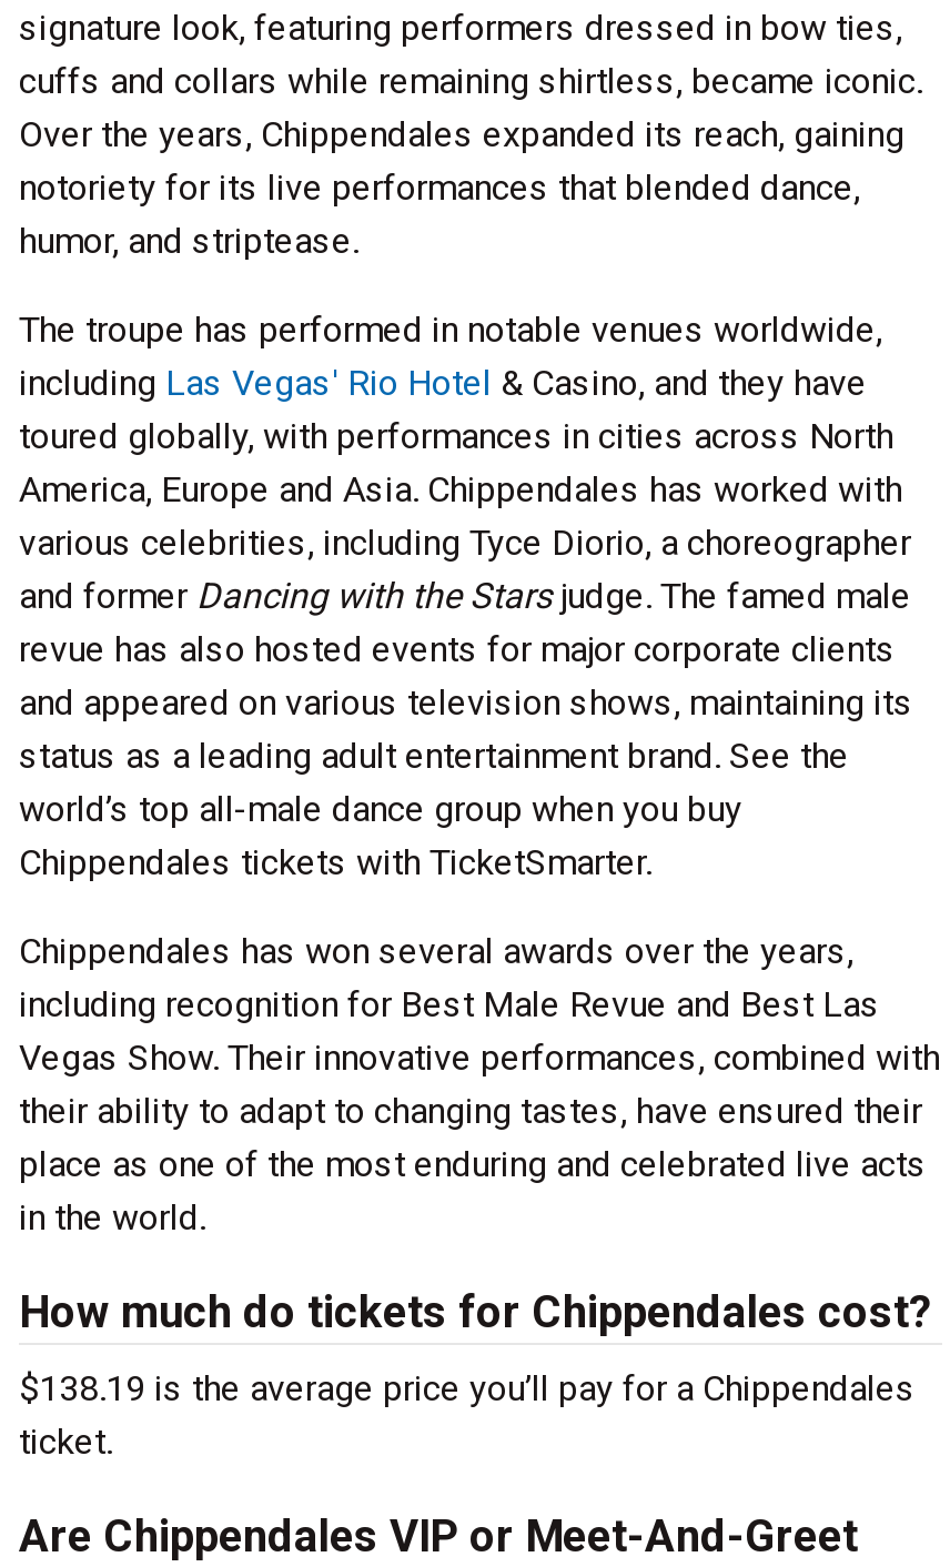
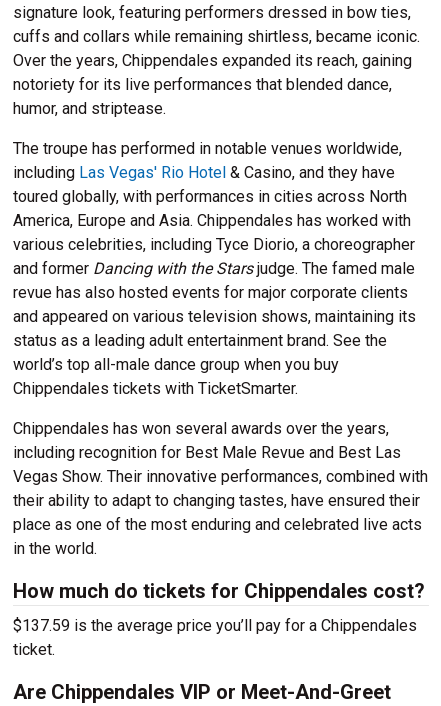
[19,1367,916,1409] $138.19 is the average price you’ll pay for a Chippendales -> [13,616,417,635] $137.59 is the average price you’ll pay for a Chippendales

